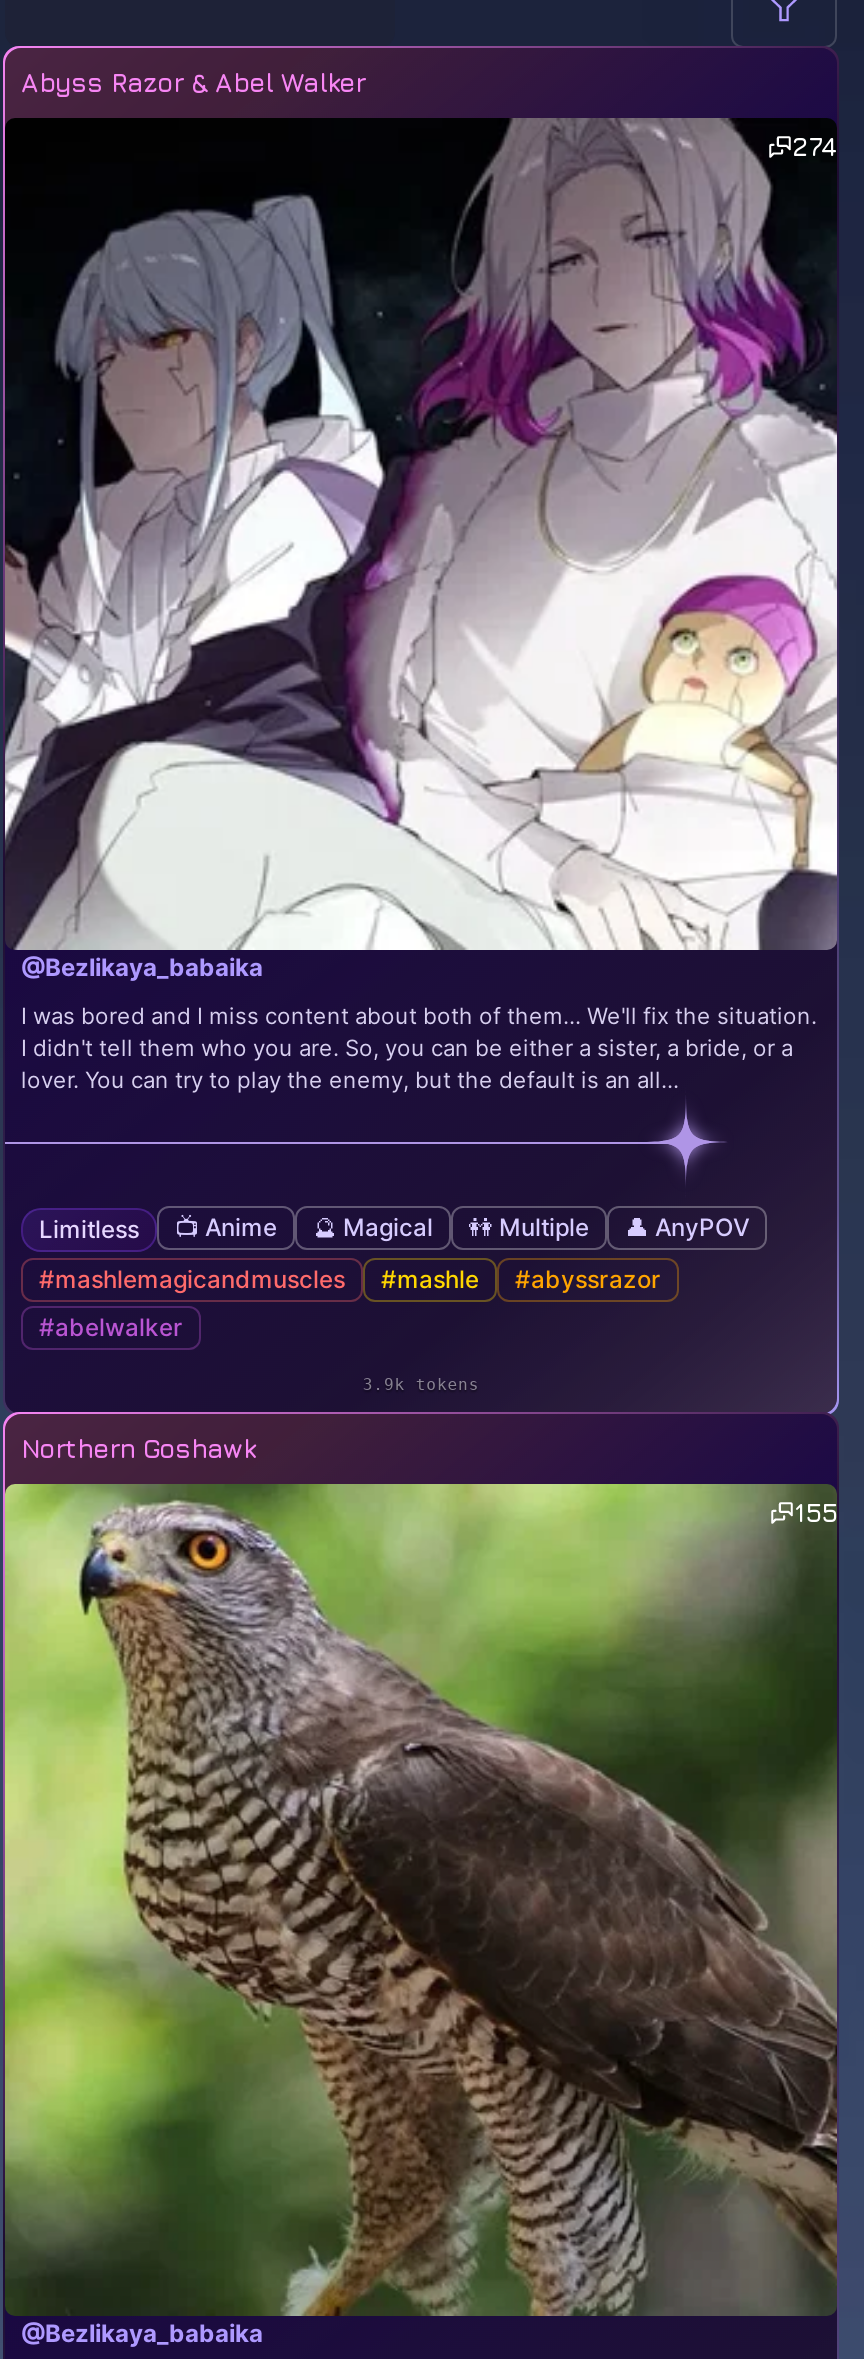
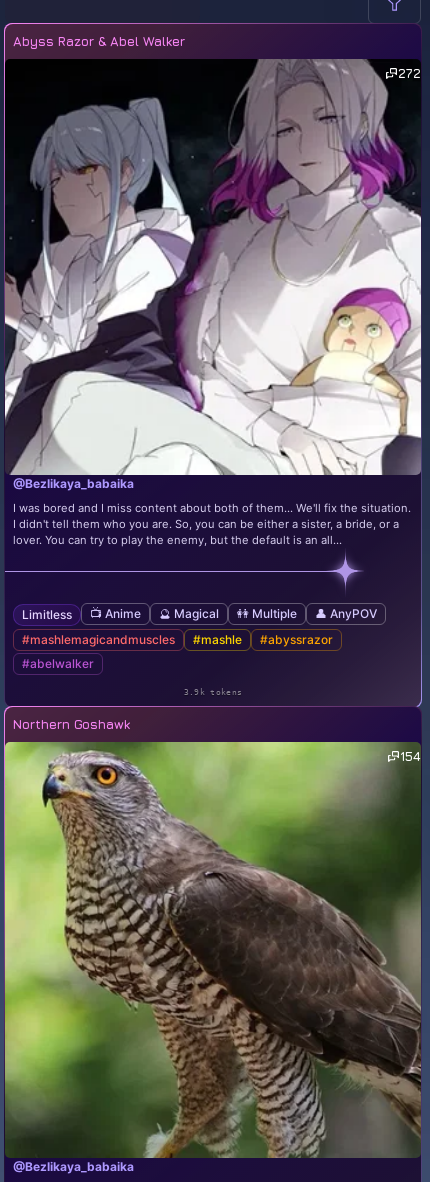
[793,130,837,162] 274 -> [398,65,421,81] 272
[795,1497,837,1529] 155 -> [400,748,421,764] 154

